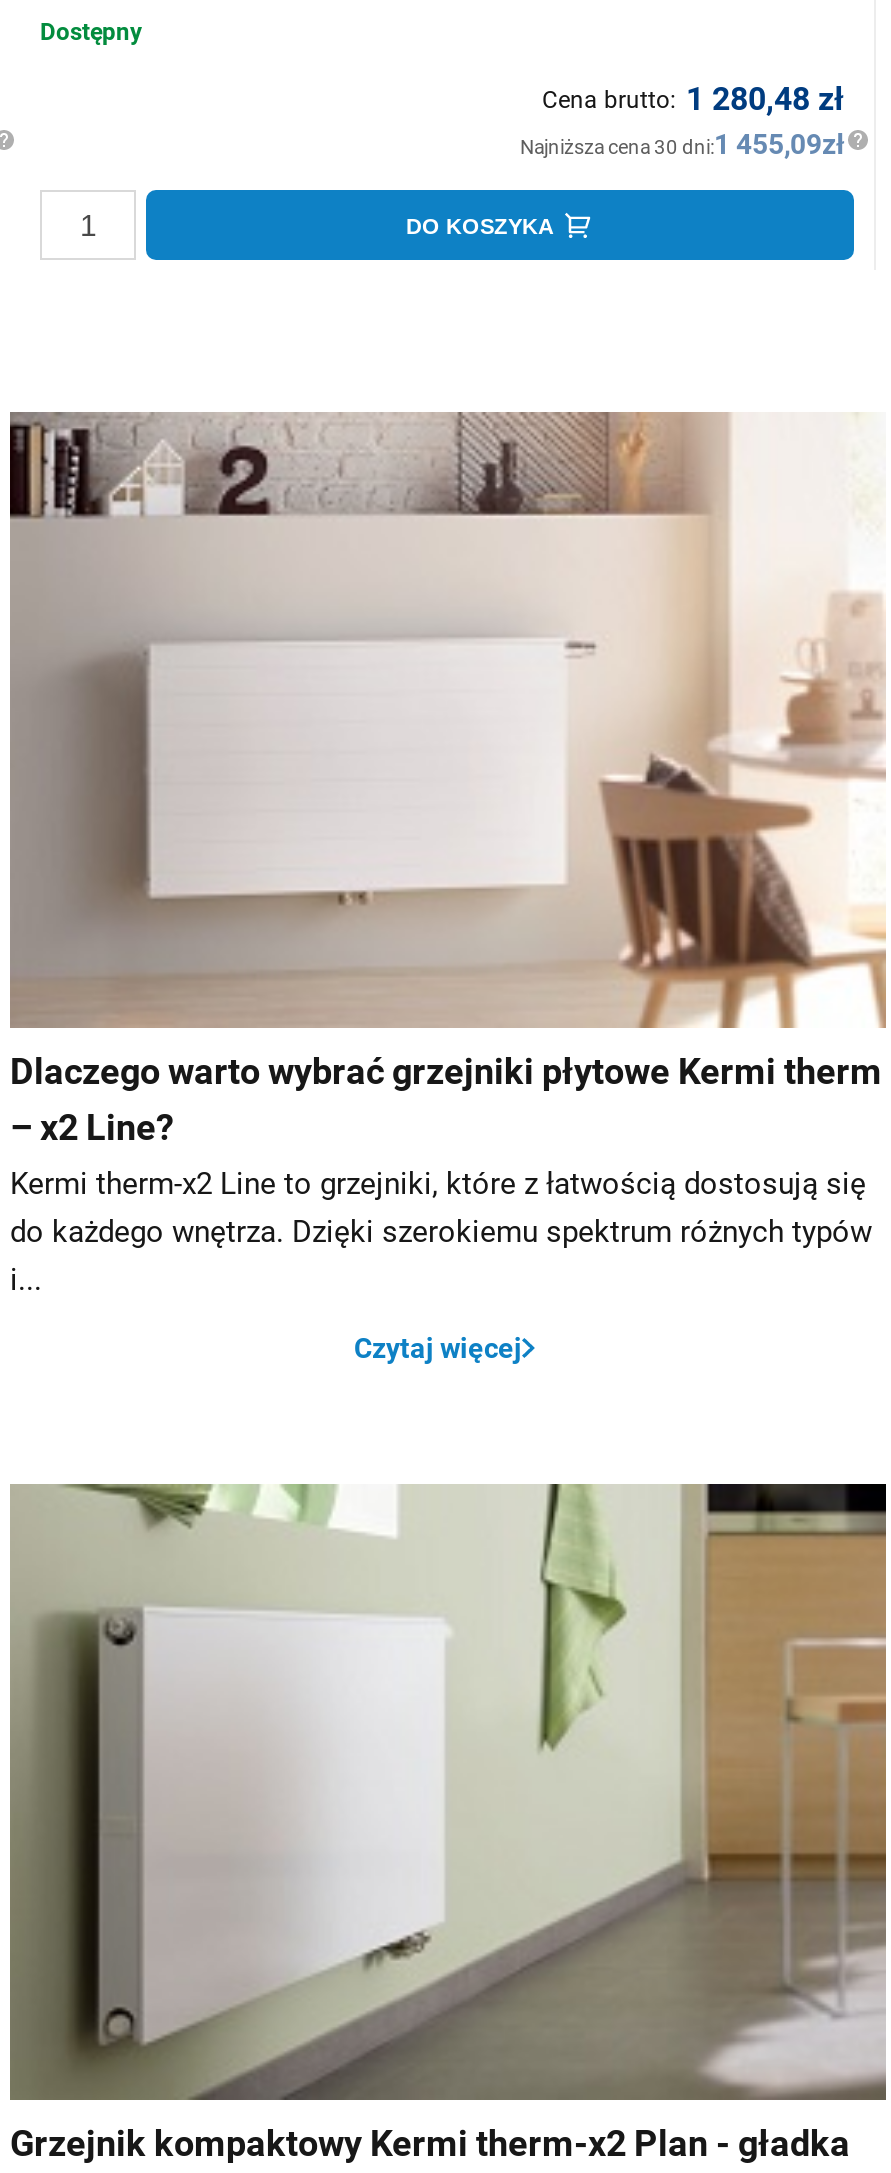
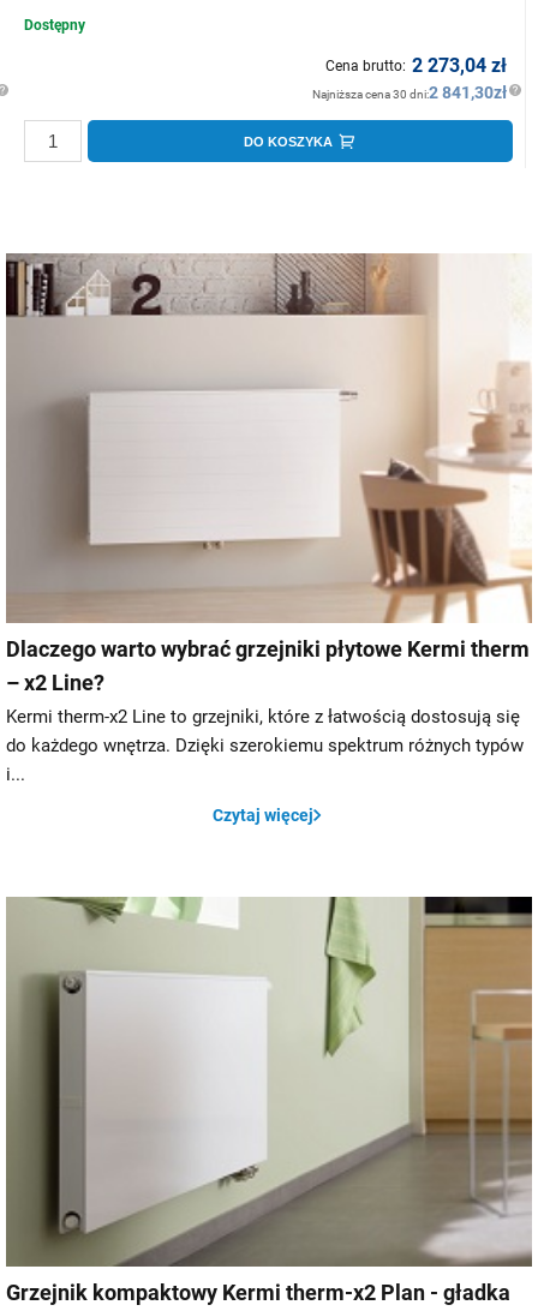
[542,80,844,118] Cena brutto: 1 280,48 zł -> [325,54,507,77] Cena brutto: 2 273,04 zł
[520,128,844,160] Najniższa cena 30 dni:1 455,09zł -> [312,83,507,102] Najniższa cena 30 dni:2 841,30zł

